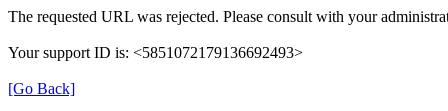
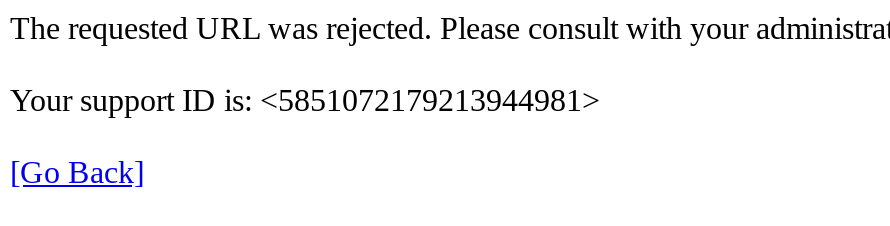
[8,44,303,61] Your support ID is: <5851072179136692493> -> [10,83,600,117] Your support ID is: <5851072179213944981>

